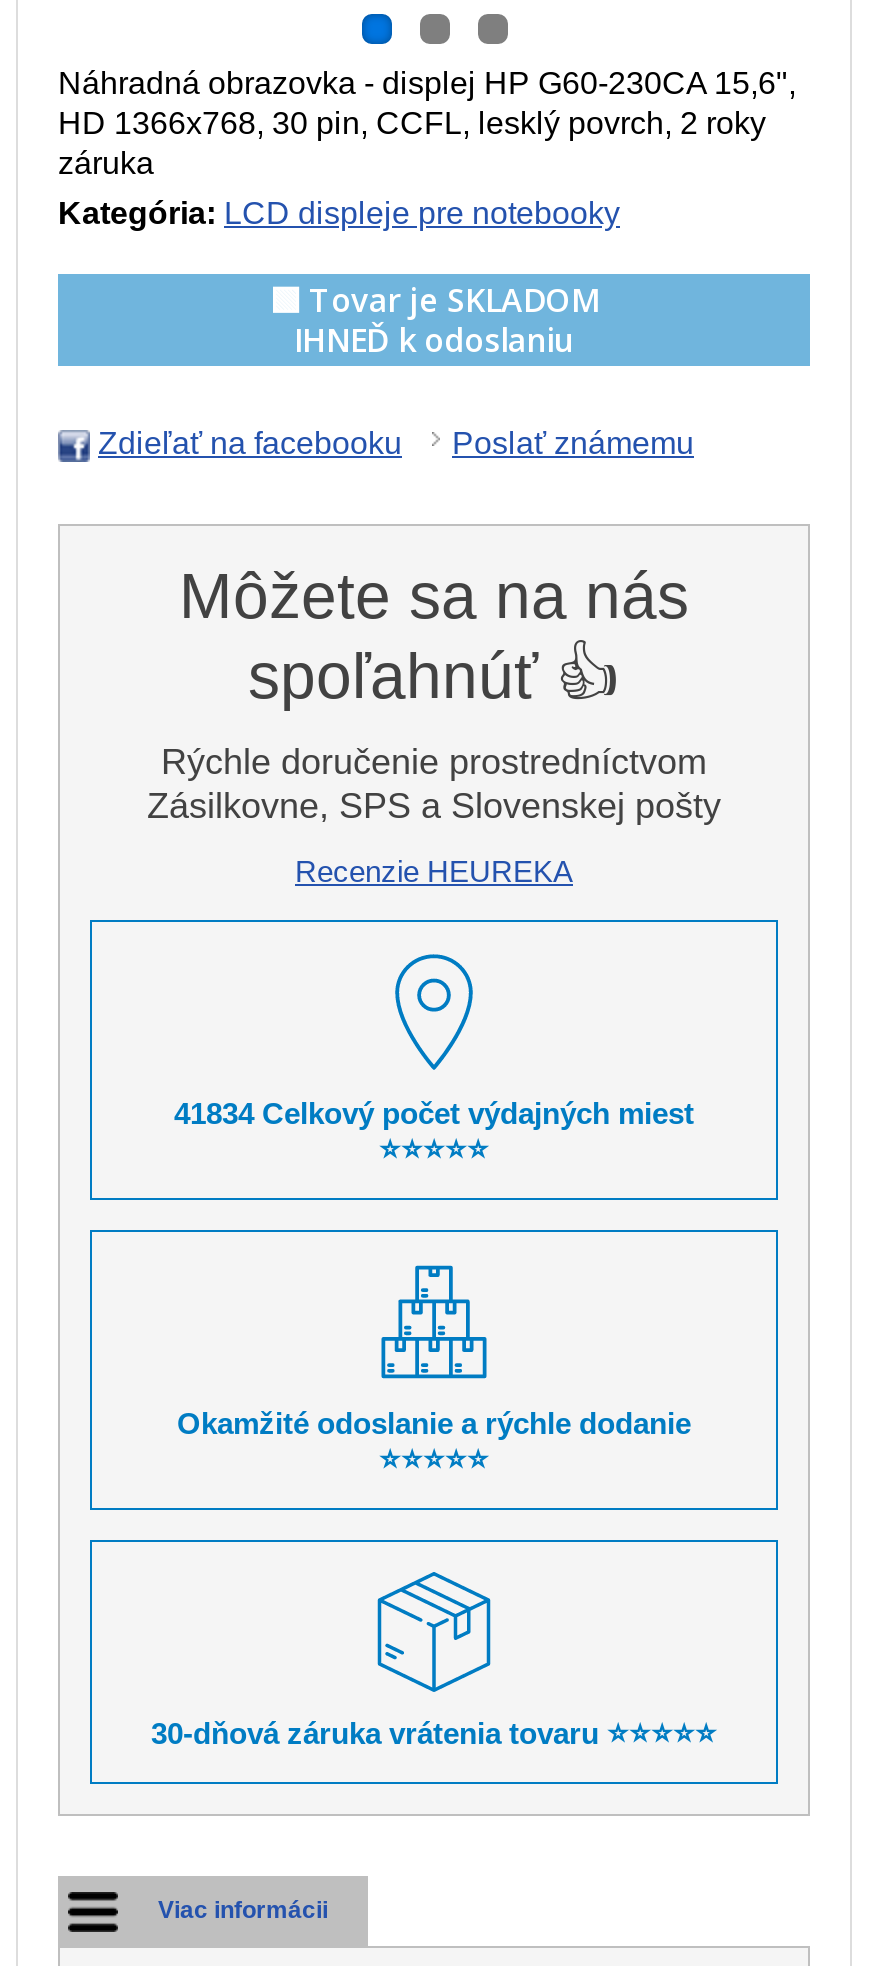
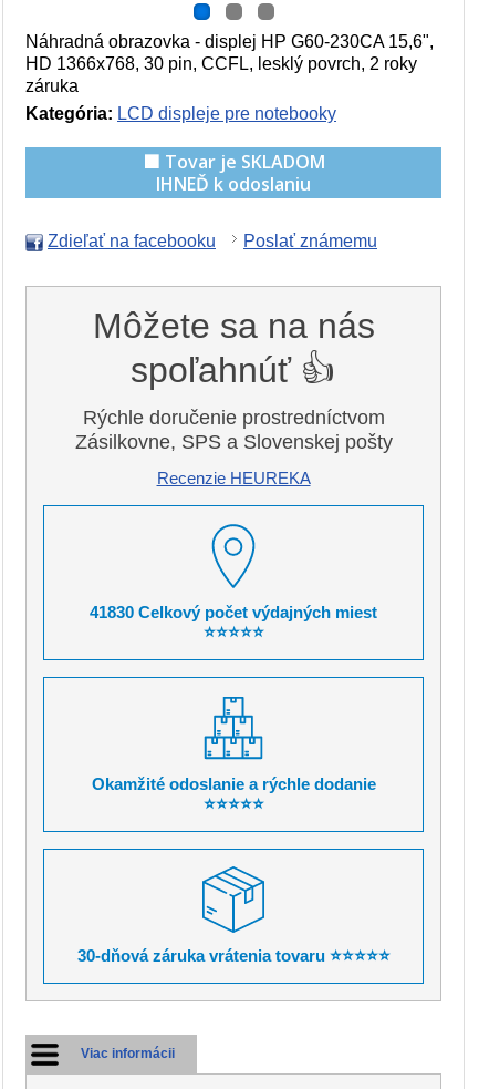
[174,1096,694,1130] 41834 Celkový počet výdajných miest -> [90,603,377,621] 41830 Celkový počet výdajných miest

